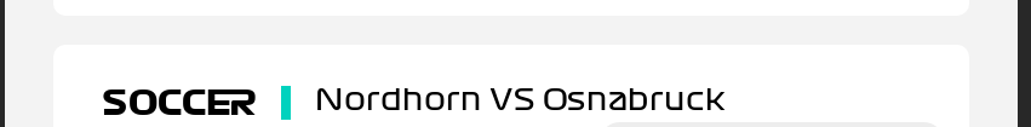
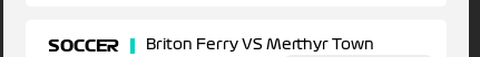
[315,86,724,115] Nordhorn VS Osnabruck -> [146,38,374,52] Briton Ferry VS Merthyr Town

